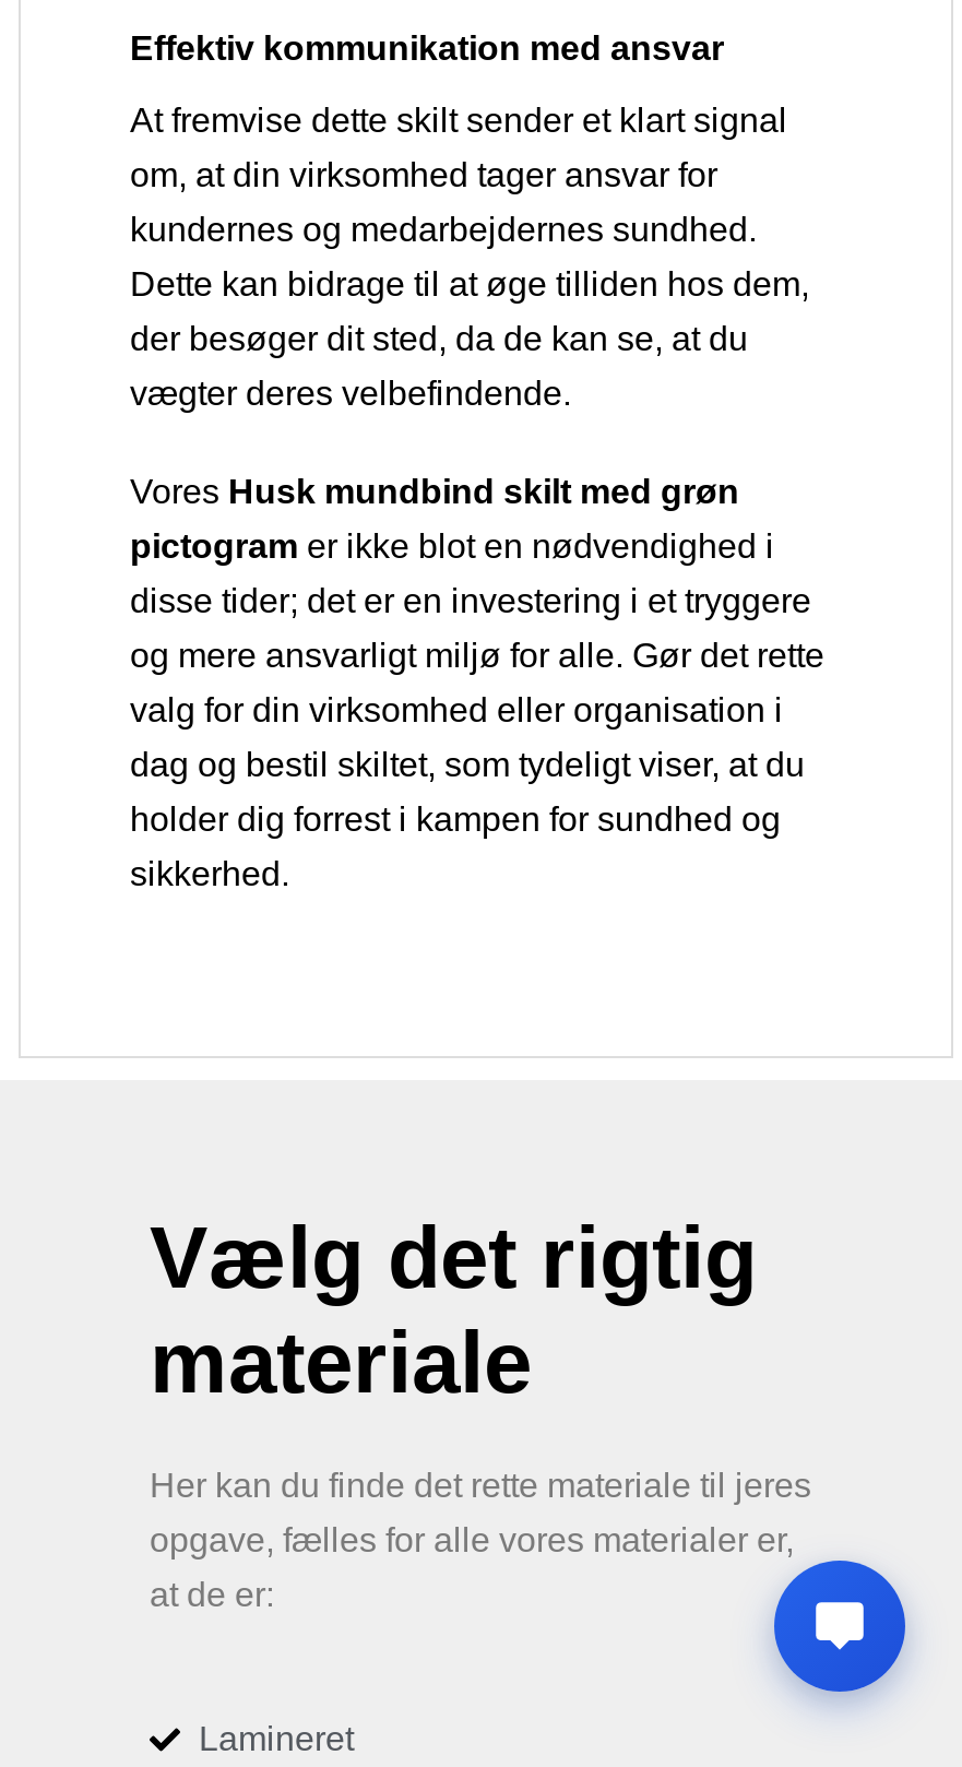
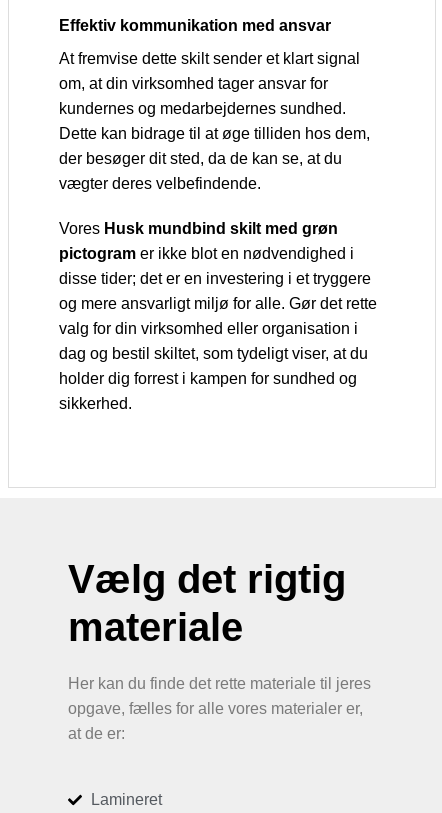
[770,1558,910,1709] [image] -> none

